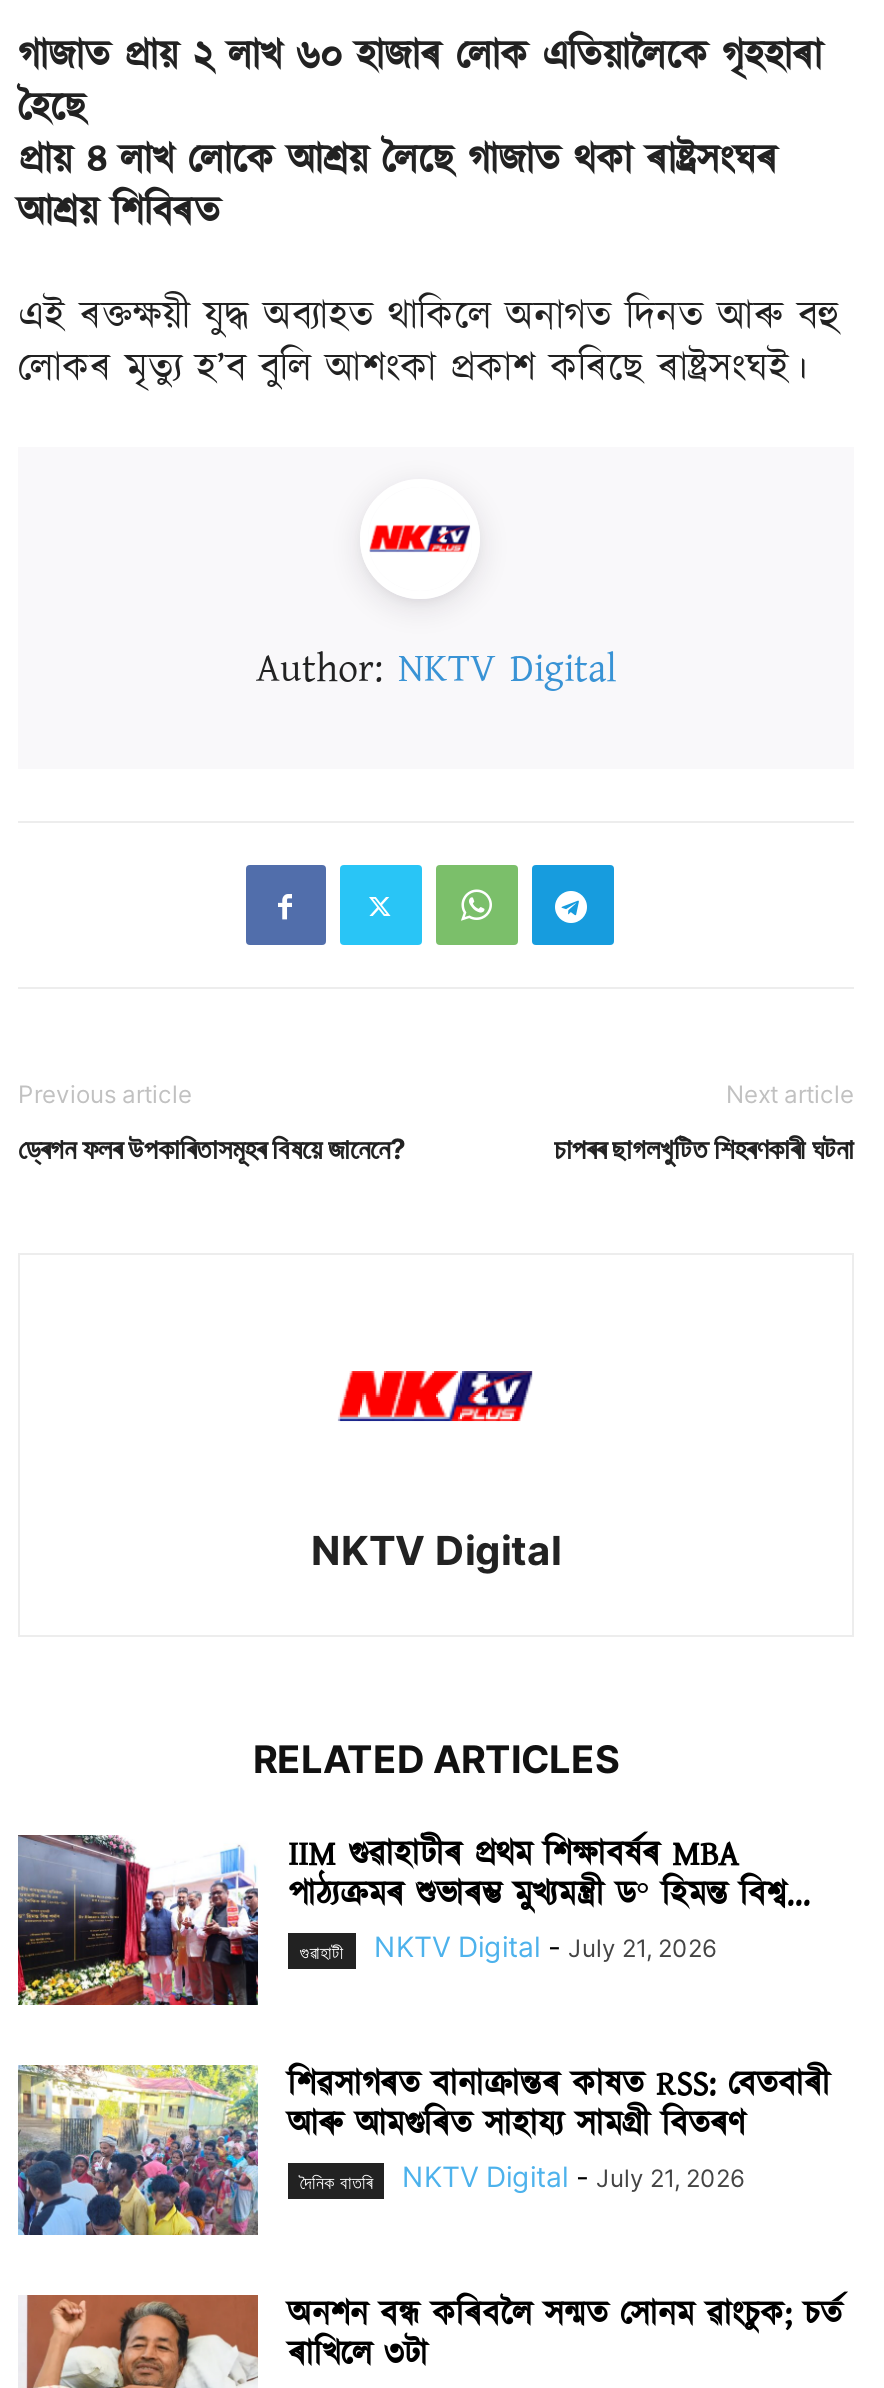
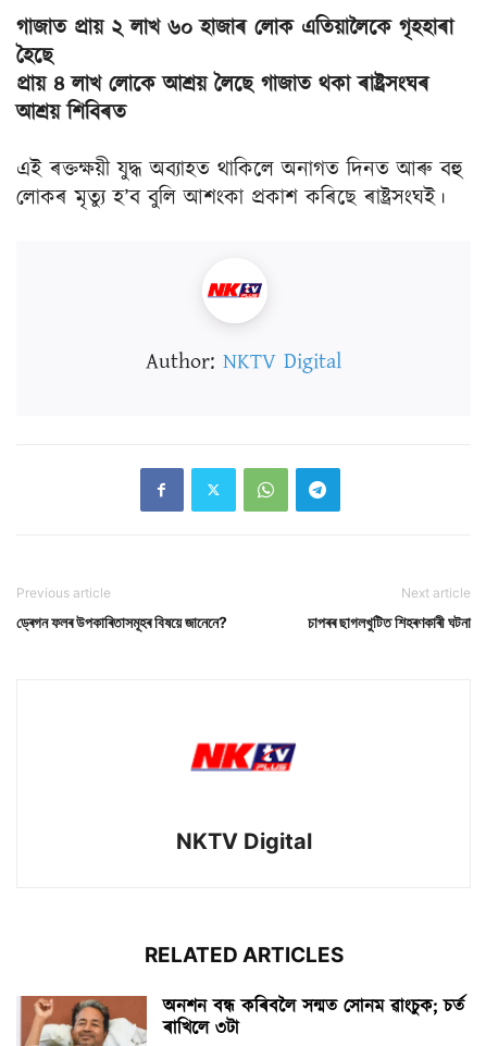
[16,1832,830,2194] [image] | IIM গুৱাহাটীৰ প্ৰথম শিক্ষাবৰ্ষৰ MBA | পাঠ্যক্ৰমৰ শুভাৰম্ভ মুখ্যমন্ত্ৰী ড° হিমন্ত বিশ্ব... | গুৱাহাটী | NKTV Digital - July 21, 2026 | শিৱসাগৰত বানাক্ৰান্তৰ কাষত RSS: বেতবাৰী | আৰু আমগুৰিত সাহায্য সামগ্ৰী বিতৰণ | দৈনিক বাতৰি | NKTV Digital - July 21, 2026 -> none
[16,2062,260,2238] [image] -> none

